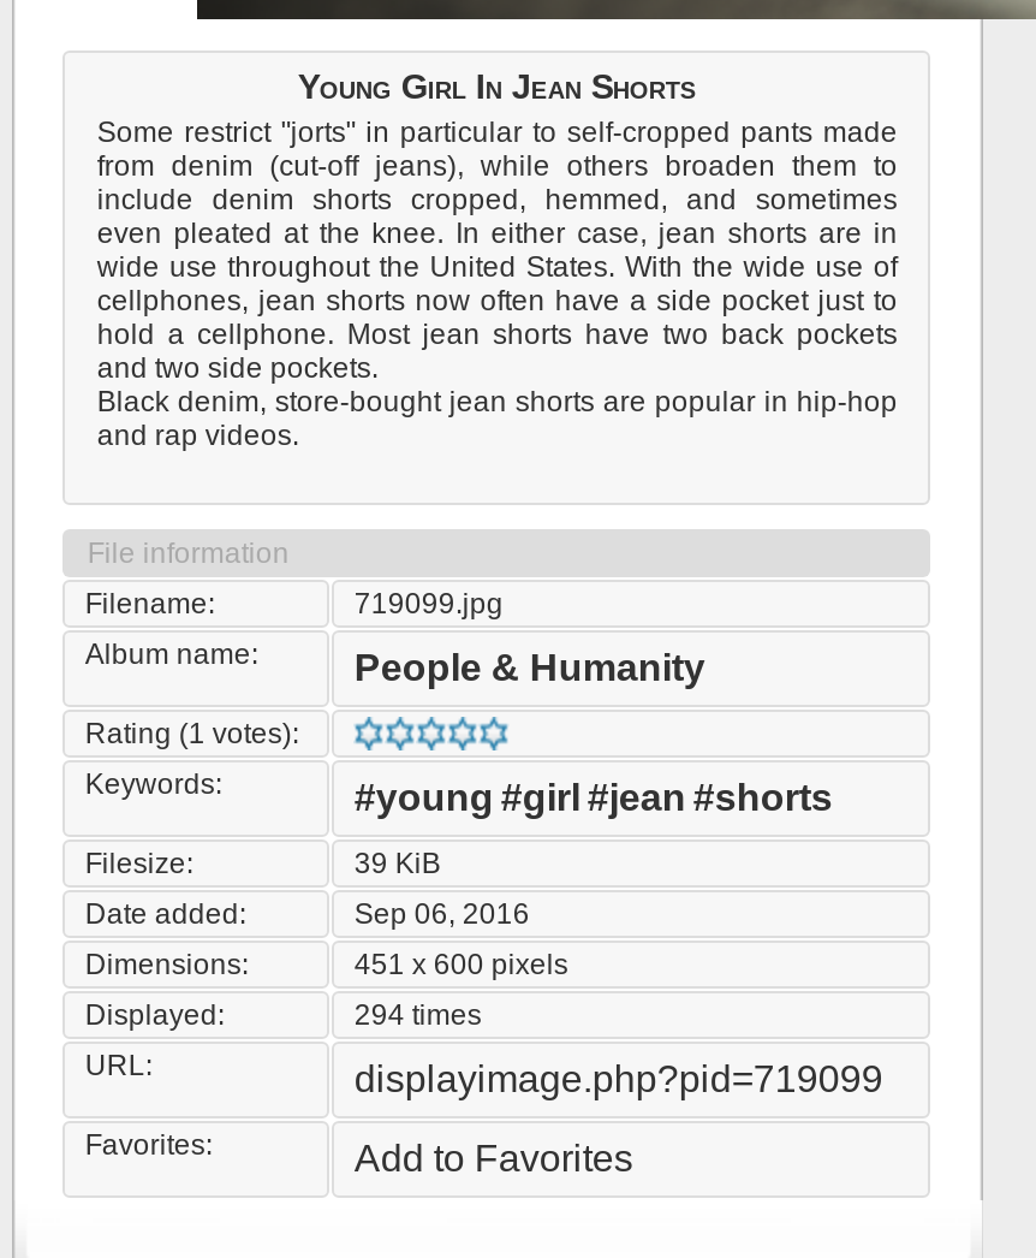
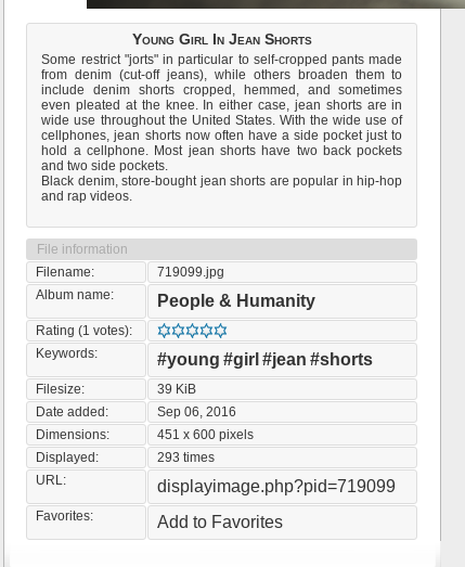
[354,998,482,1032] 294 times -> [158,450,215,465] 293 times

